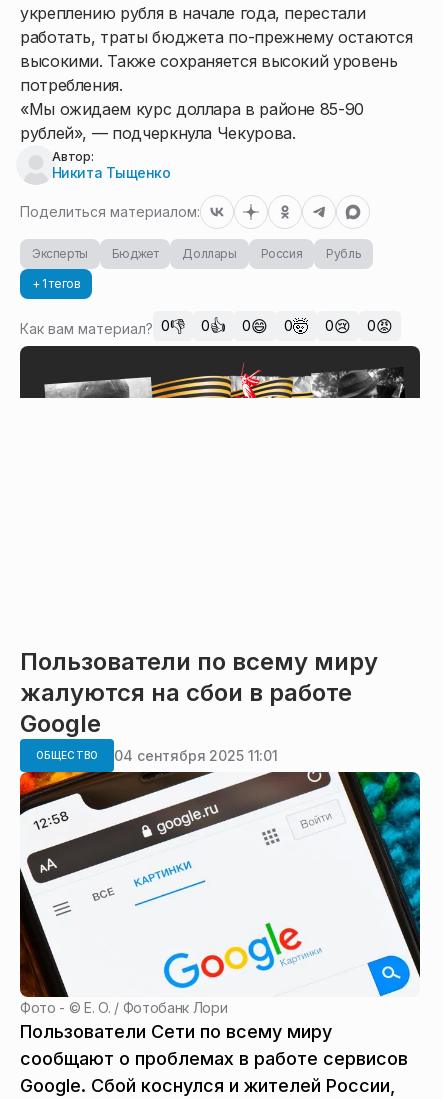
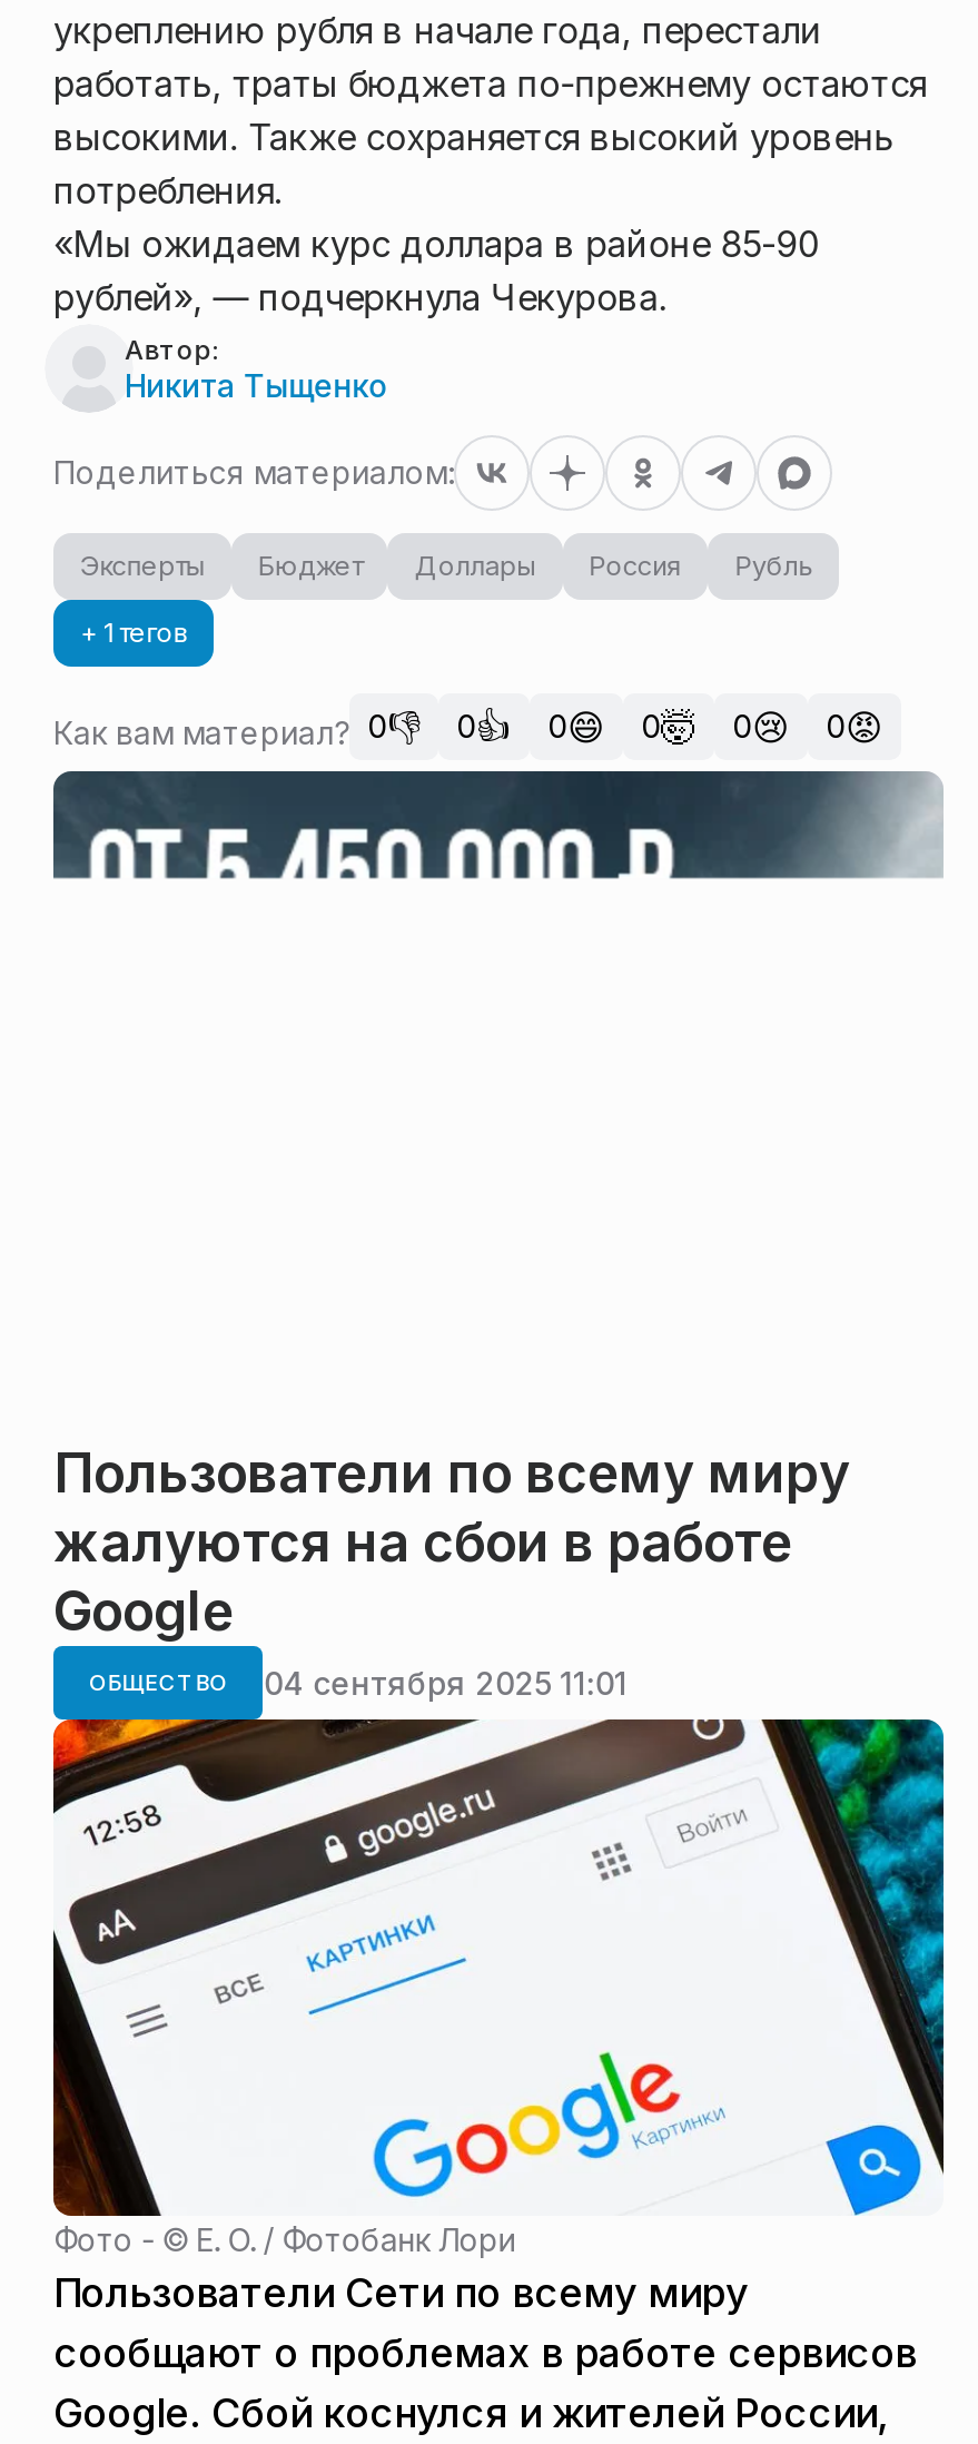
[19,345,421,399] [image] -> [53,770,944,886] [image]

